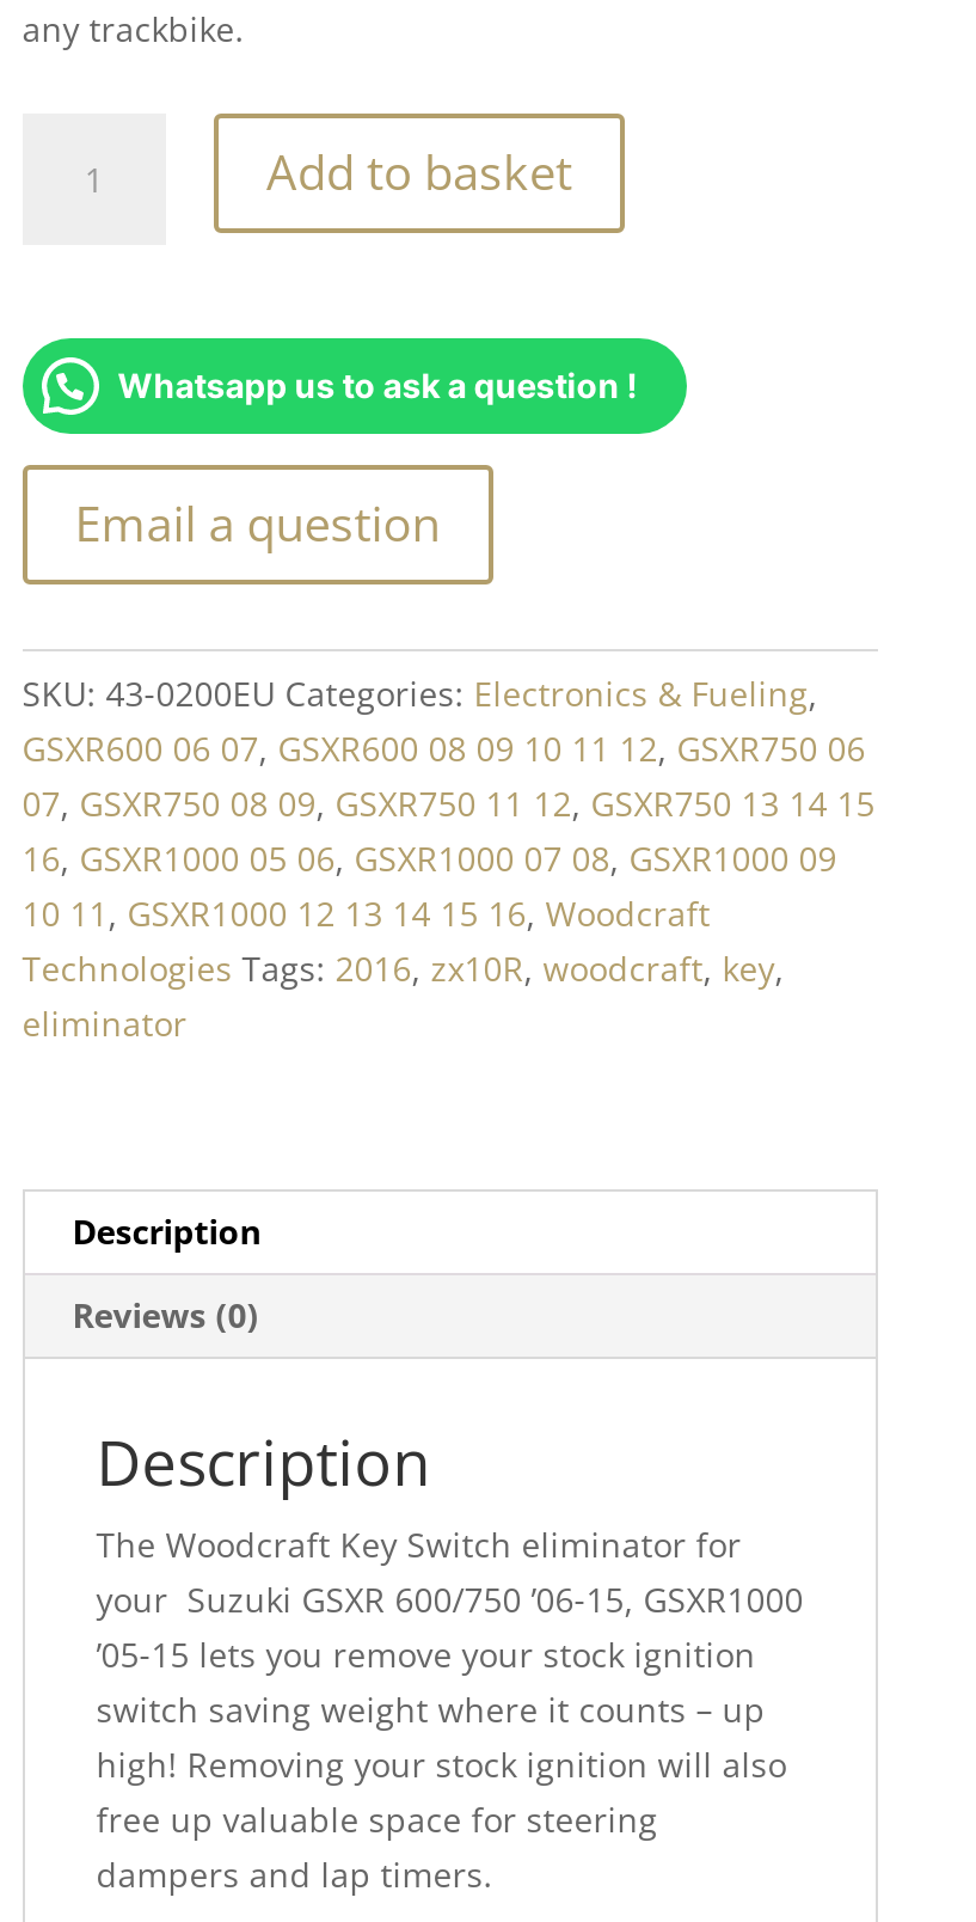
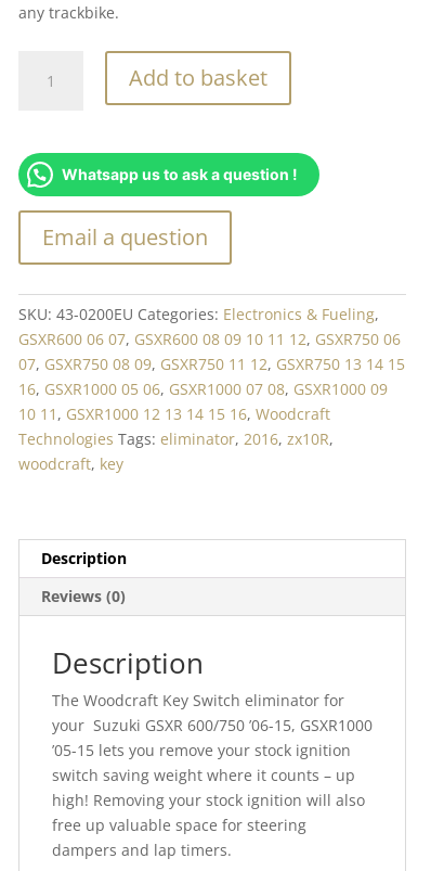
[22,945,784,1046] Technologies Tags: 2016, zx10R, woodcraft, key, | eliminator -> [18,429,333,475] Technologies Tags: eliminator, 2016, zx10R, | woodcraft, key

